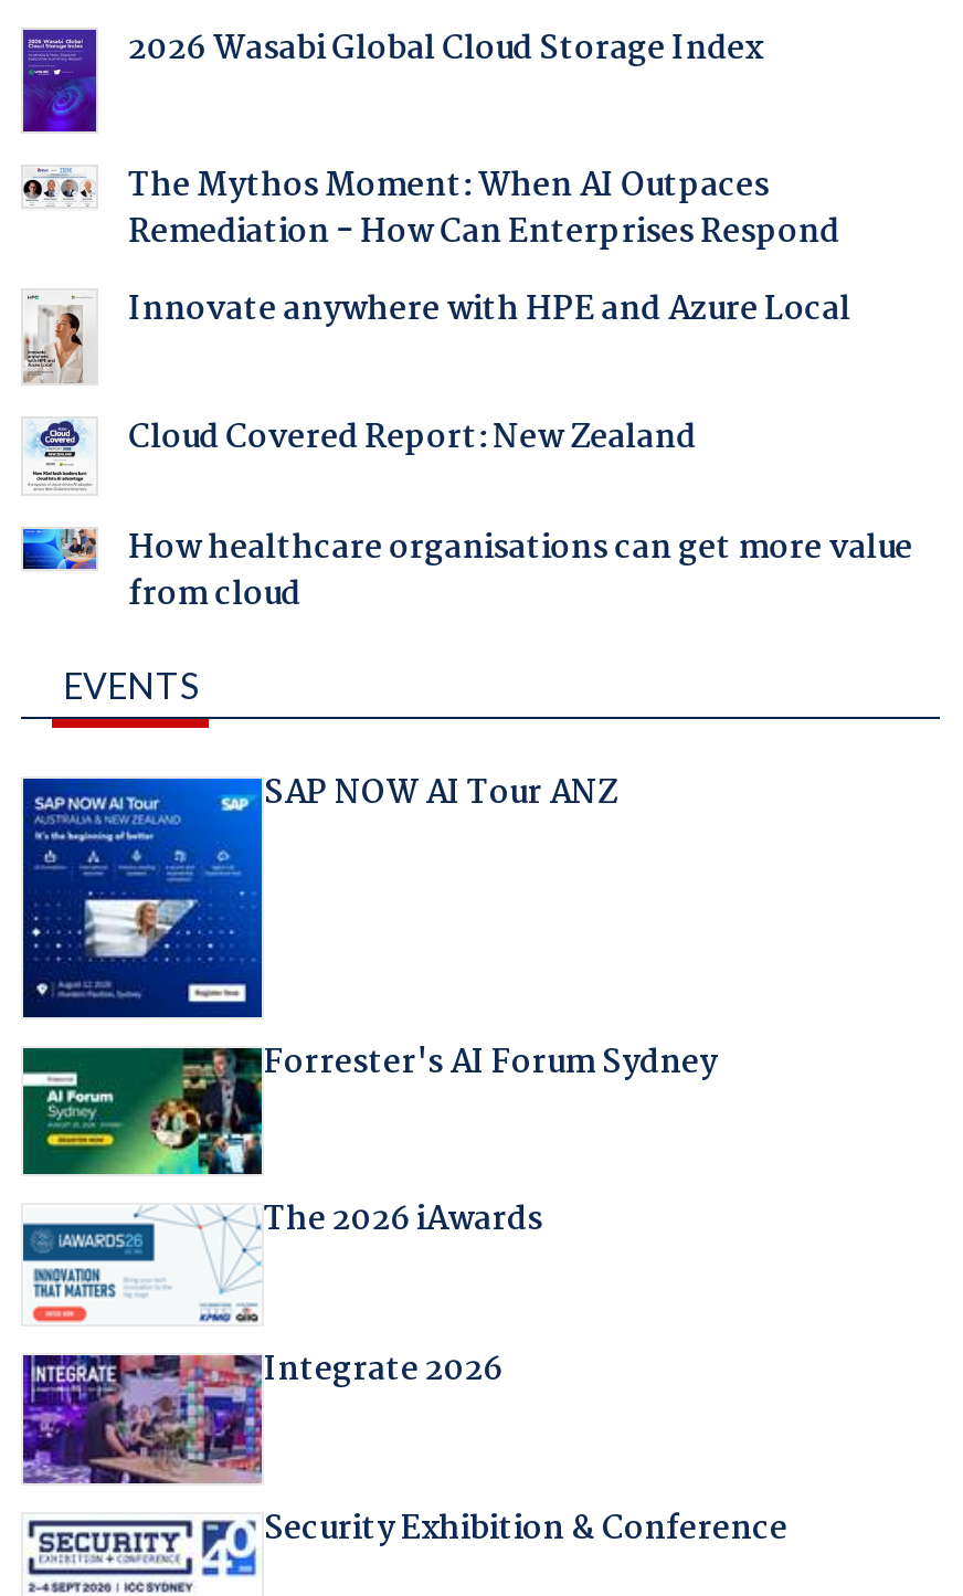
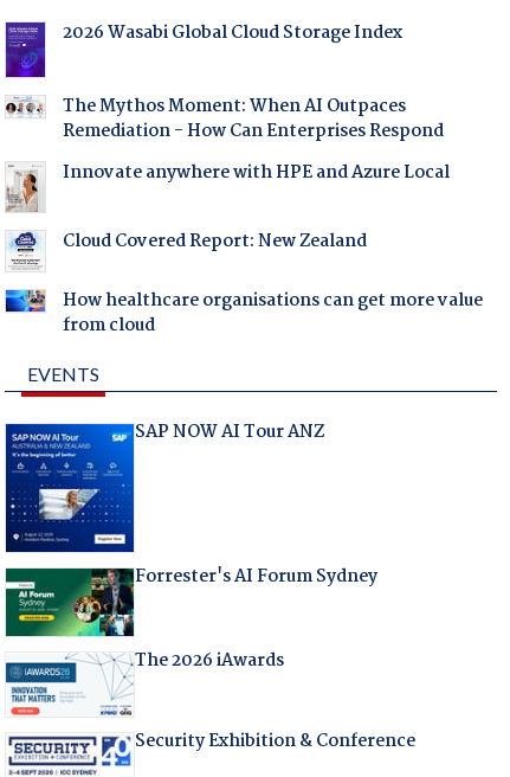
[21,1345,502,1486] [image] | Integrate 2026 -> none

